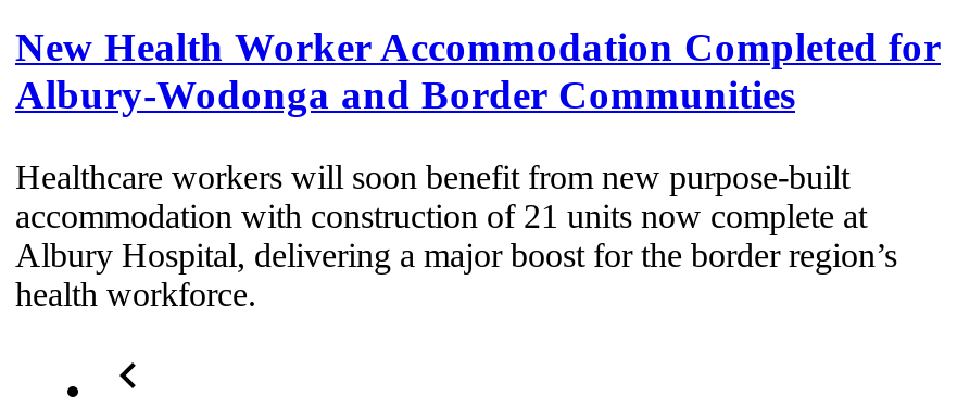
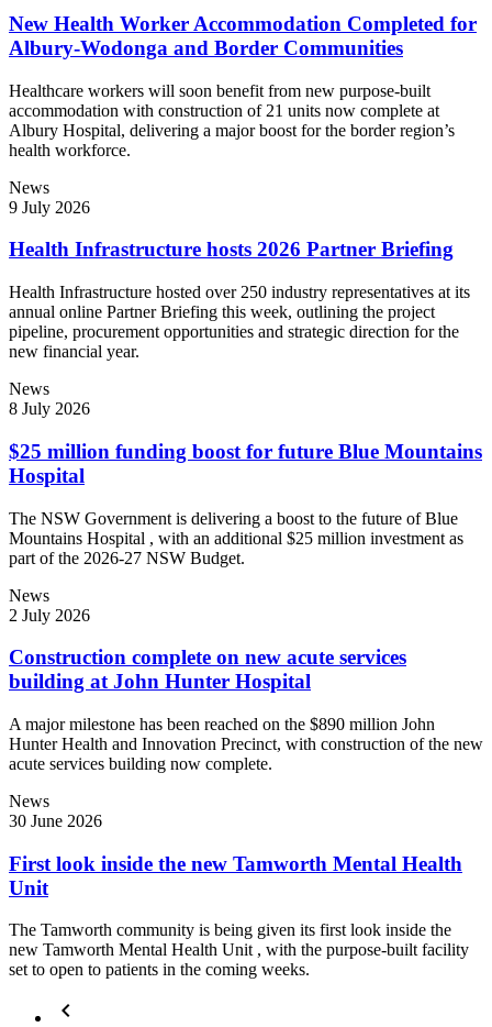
none -> [9,178,483,979] News | 9 July 2026 | Health Infrastructure hosts 2026 Partner Briefing | Health Infrastructure hosted over 250 industry representatives at its | annual online Partner Briefing this week, outlining the project | pipeline, procurement opportunities and strategic direction for the | new financial year. | News | 8 July 2026 | $25 million funding boost for future Blue Mountains | Hospital | The NSW Government is delivering a boost to the future of Blue | Mountains Hospital , with an additional $25 million investment as | part of the 2026-27 NSW Budget. | News | 2 July 2026 | Construction complete on new acute services | building at John Hunter Hospital | A major milestone has been reached on the $890 million John | Hunter Health and Innovation Precinct, with construction of the new | acute services building now complete. | News | 30 June 2026 | First look inside the new Tamworth Mental Health | Unit | The Tamworth community is being given its first look inside the | new Tamworth Mental Health Unit , with the purpose-built facility | set to open to patients in the coming weeks.

